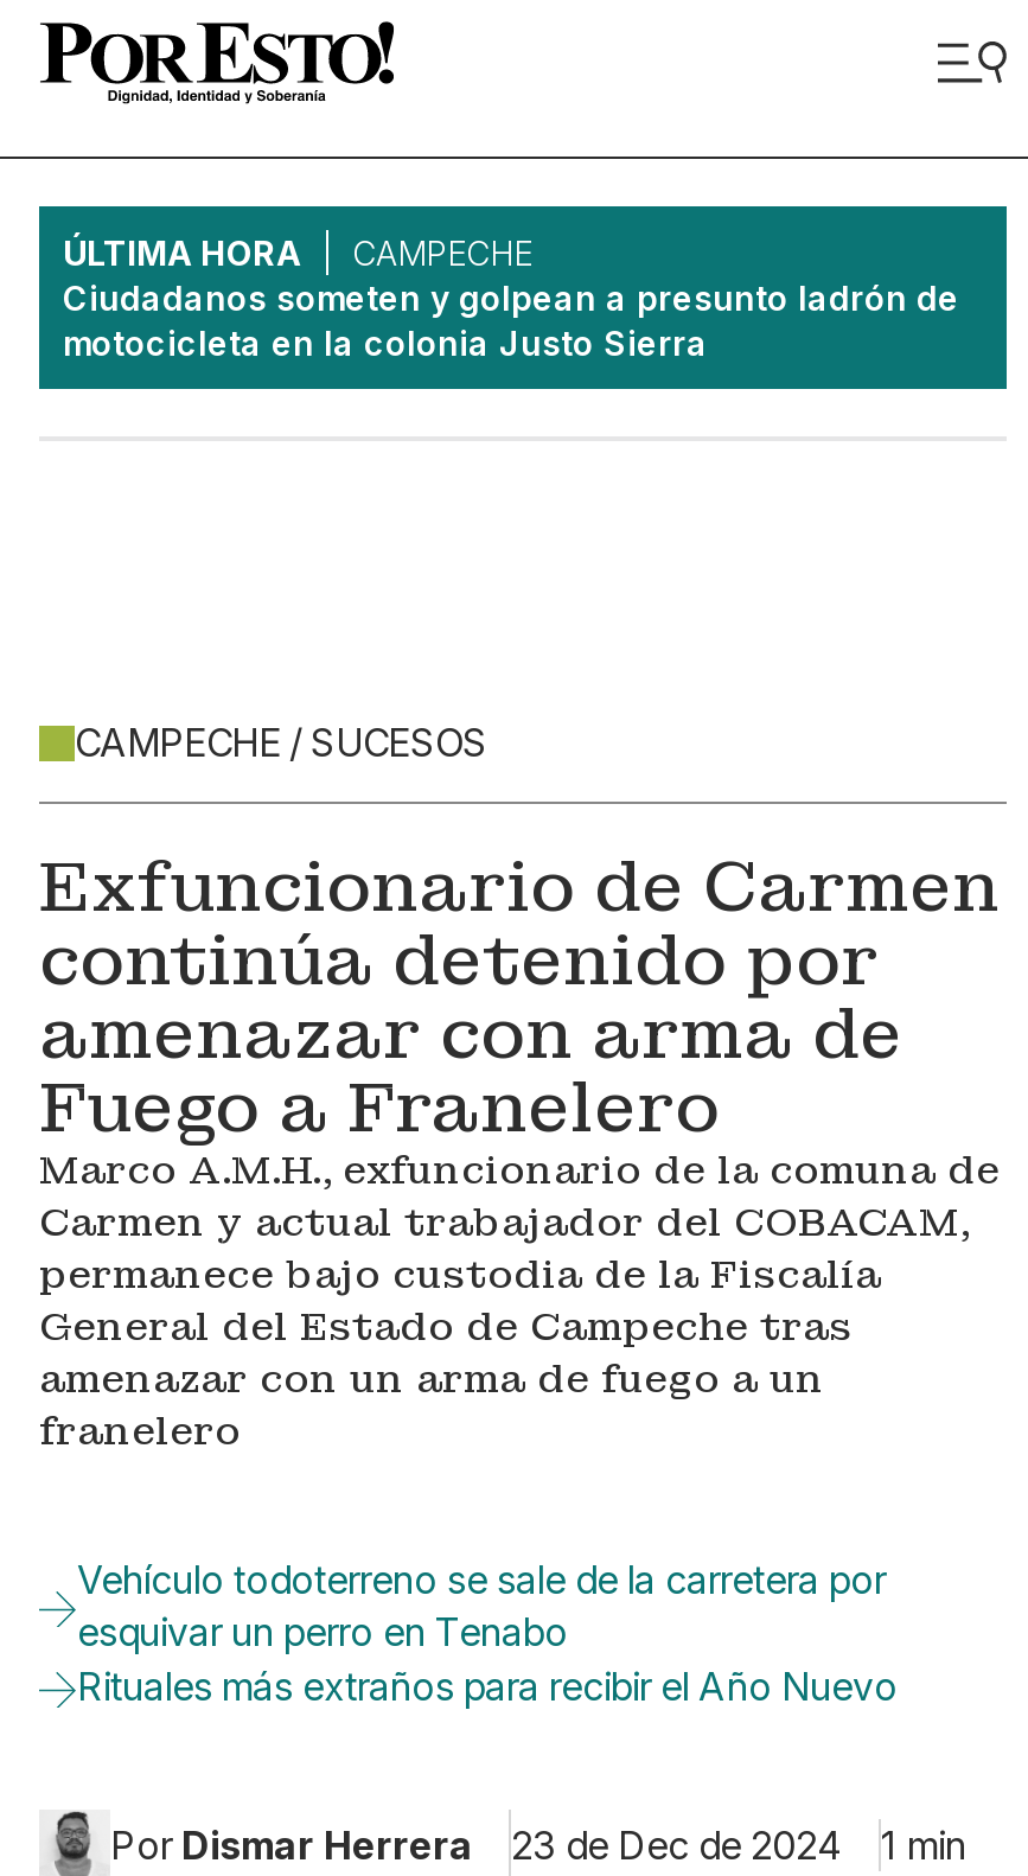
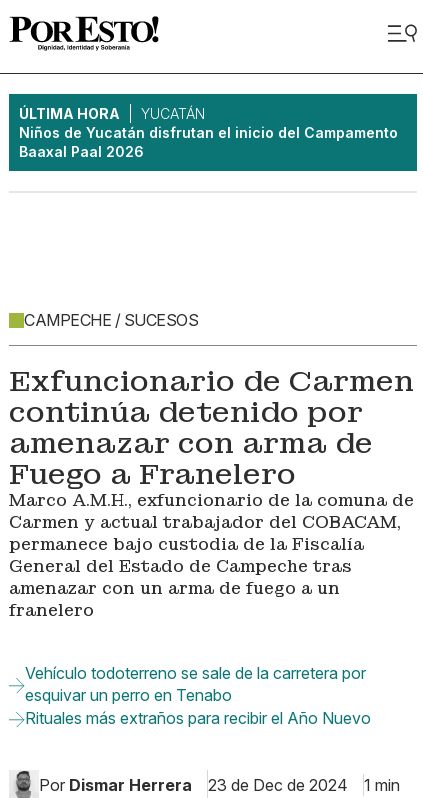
[63,232,959,363] CAMPECHE | Ciudadanos someten y golpean a presunto ladrón de | motocicleta en la colonia Justo Sierra -> [19,105,398,160] YUCATÁN | Niños de Yucatán disfrutan el inicio del Campamento | Baaxal Paal 2026

